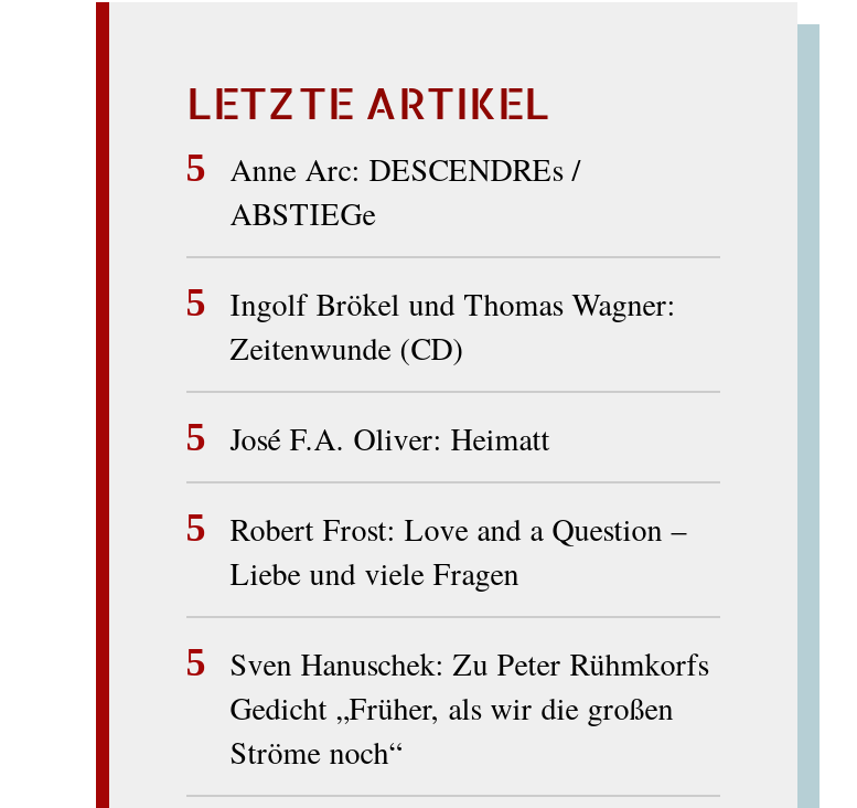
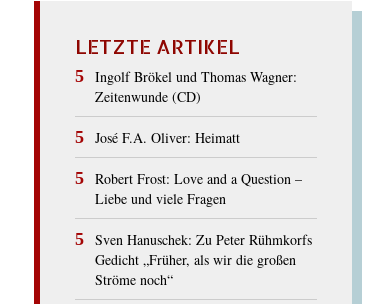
[230,147,581,233] Anne Arc: DESCENDREs / | ABSTIEGe -> none

